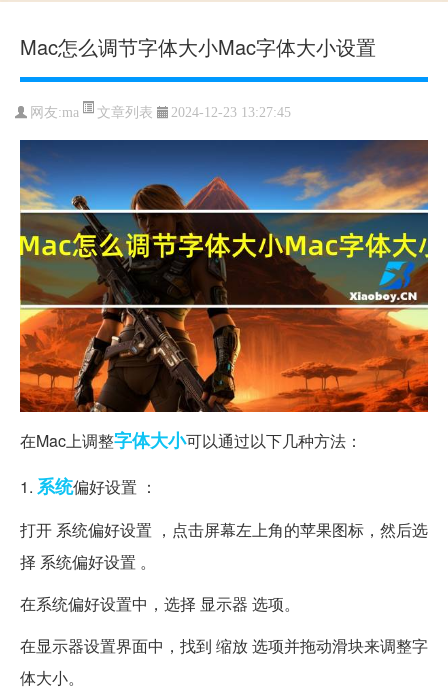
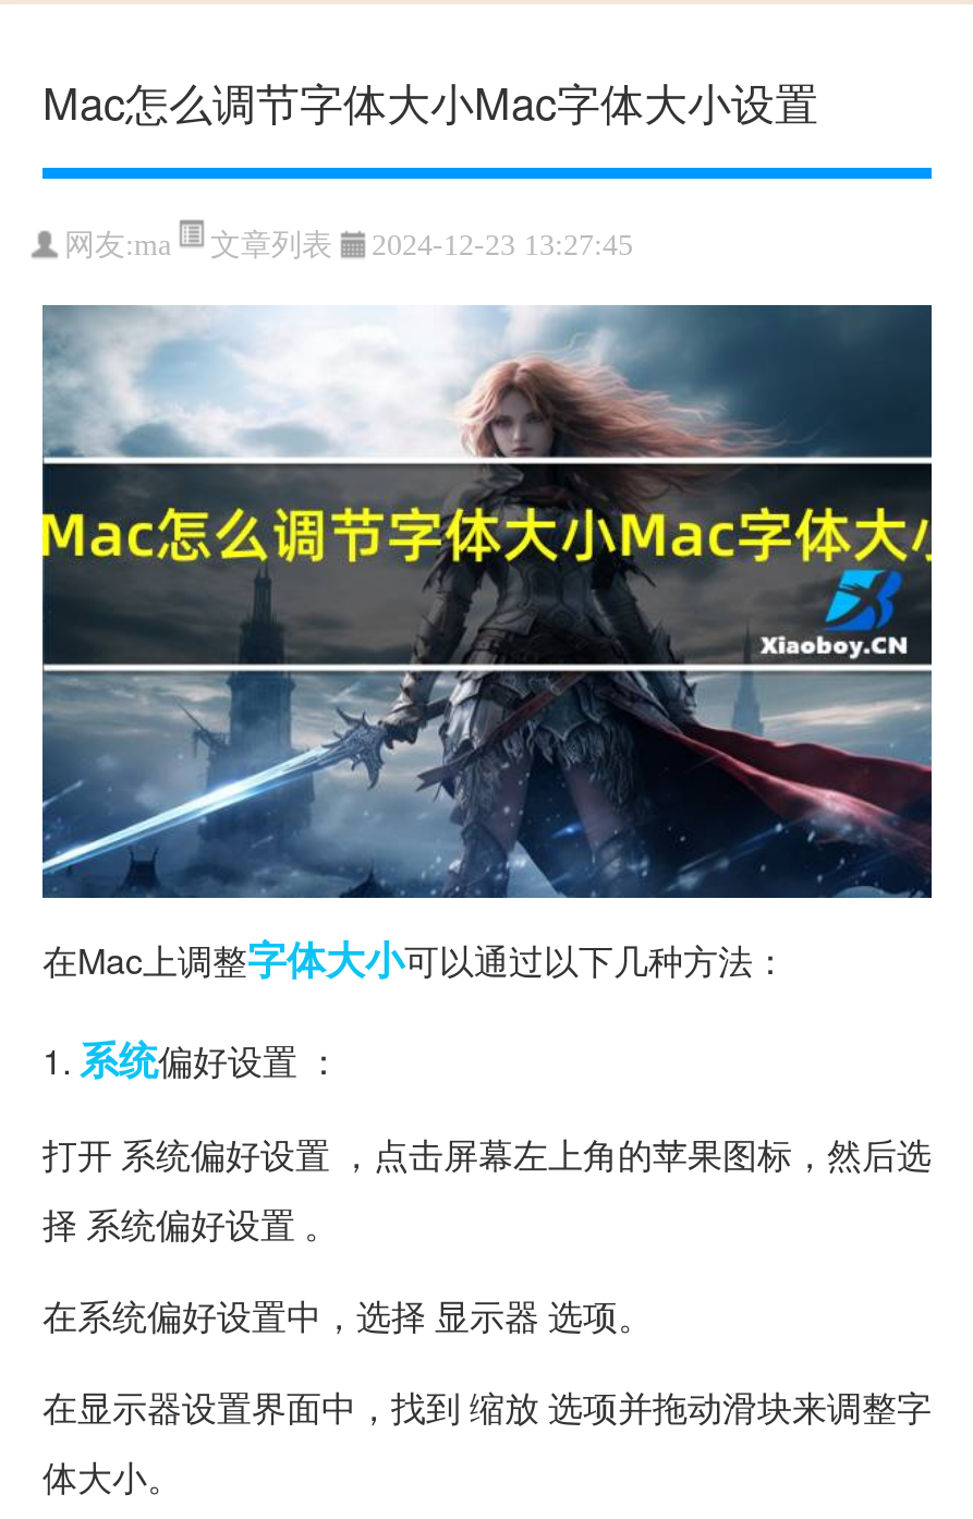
[19,139,429,413] [image] -> [40,305,934,900] [image]

